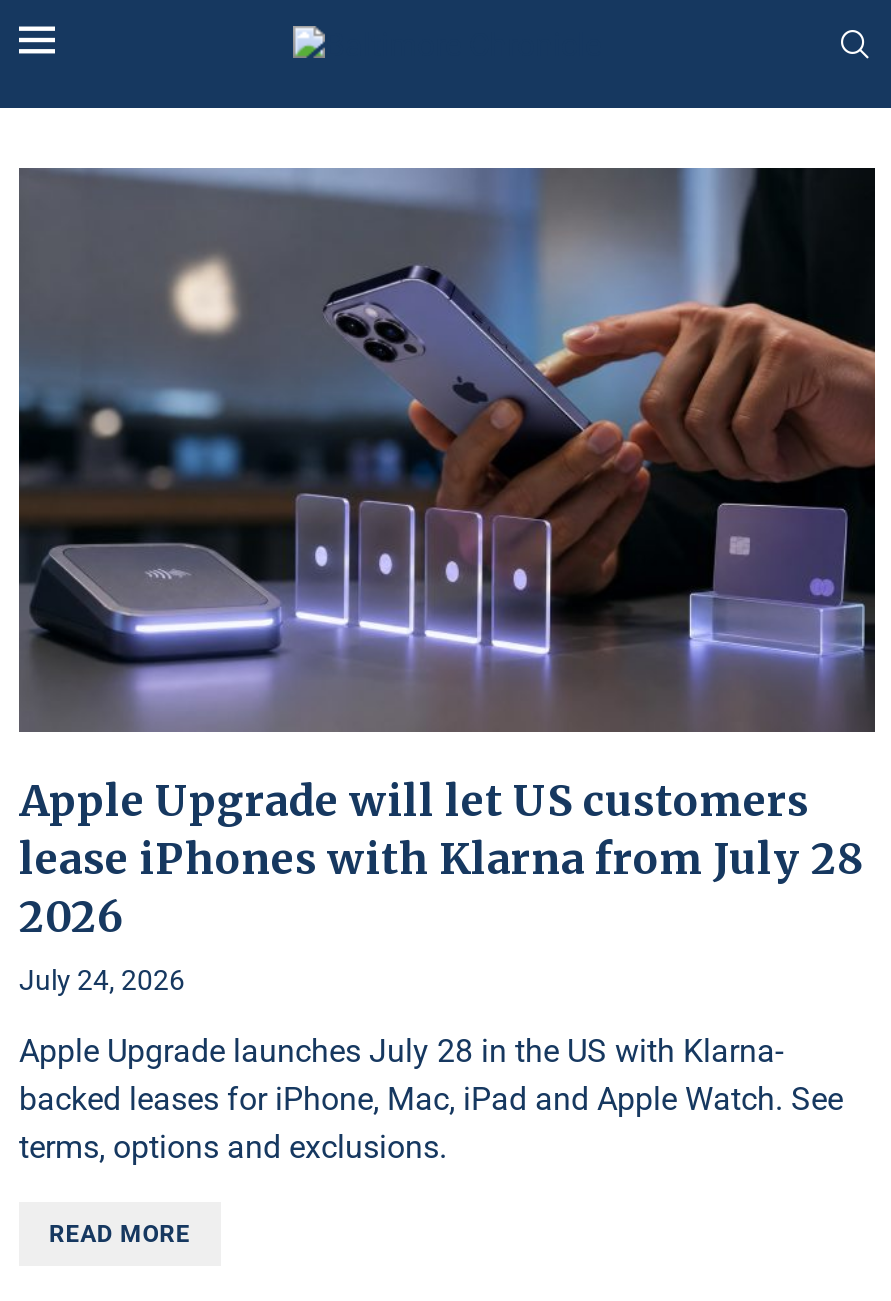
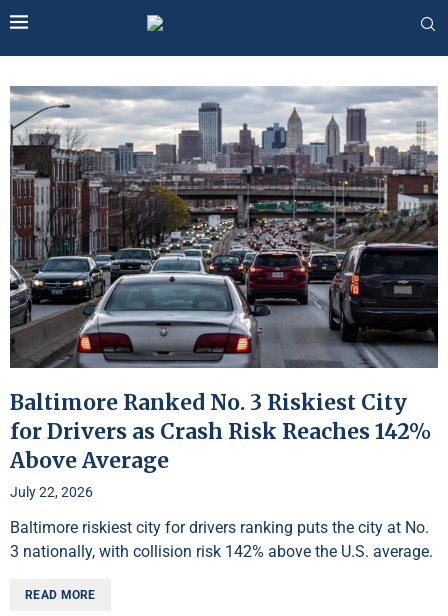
[17,166,877,997] [image] | Apple Upgrade will let US customers | lease iPhones with Klarna from July 28 | 2026 | July 24, 2026 -> [10,86,438,500] [image] | Baltimore Ranked No. 3 Riskiest City | for Drivers as Crash Risk Reaches 142% | Above Average | July 22, 2026
[19,1033,843,1167] Apple Upgrade launches July 28 in the US with Klarna- | backed leases for iPhone, Mac, iPad and Apple Watch. See | terms, options and exclusions. -> [10,518,433,561] Baltimore riskiest city for drivers ranking puts the city at No. | 3 nationally, with collision risk 142% above the U.S. average.

